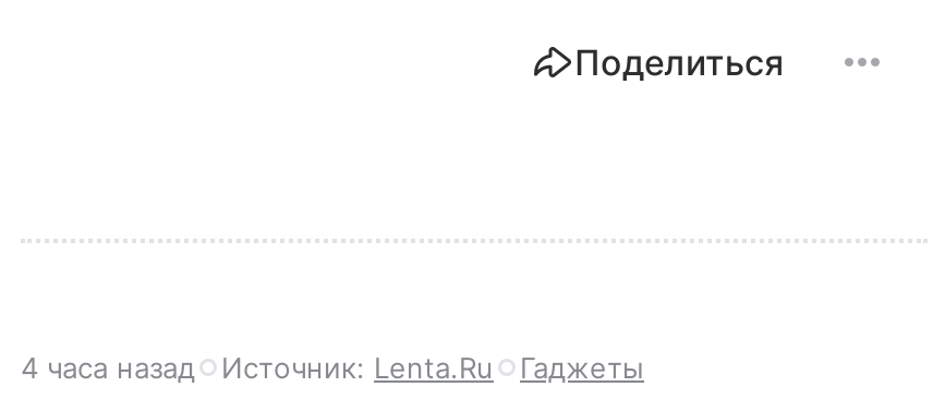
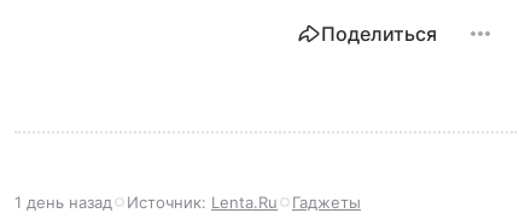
[21,351,644,386] 4 часа назад Источник: Lenta.Ru Гаджеты -> [14,192,361,212] 1 день назад Источник: Lenta.Ru Гаджеты

